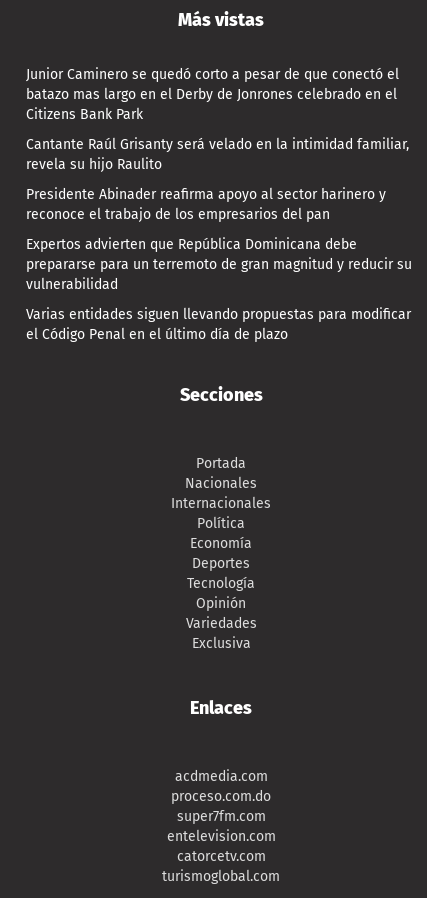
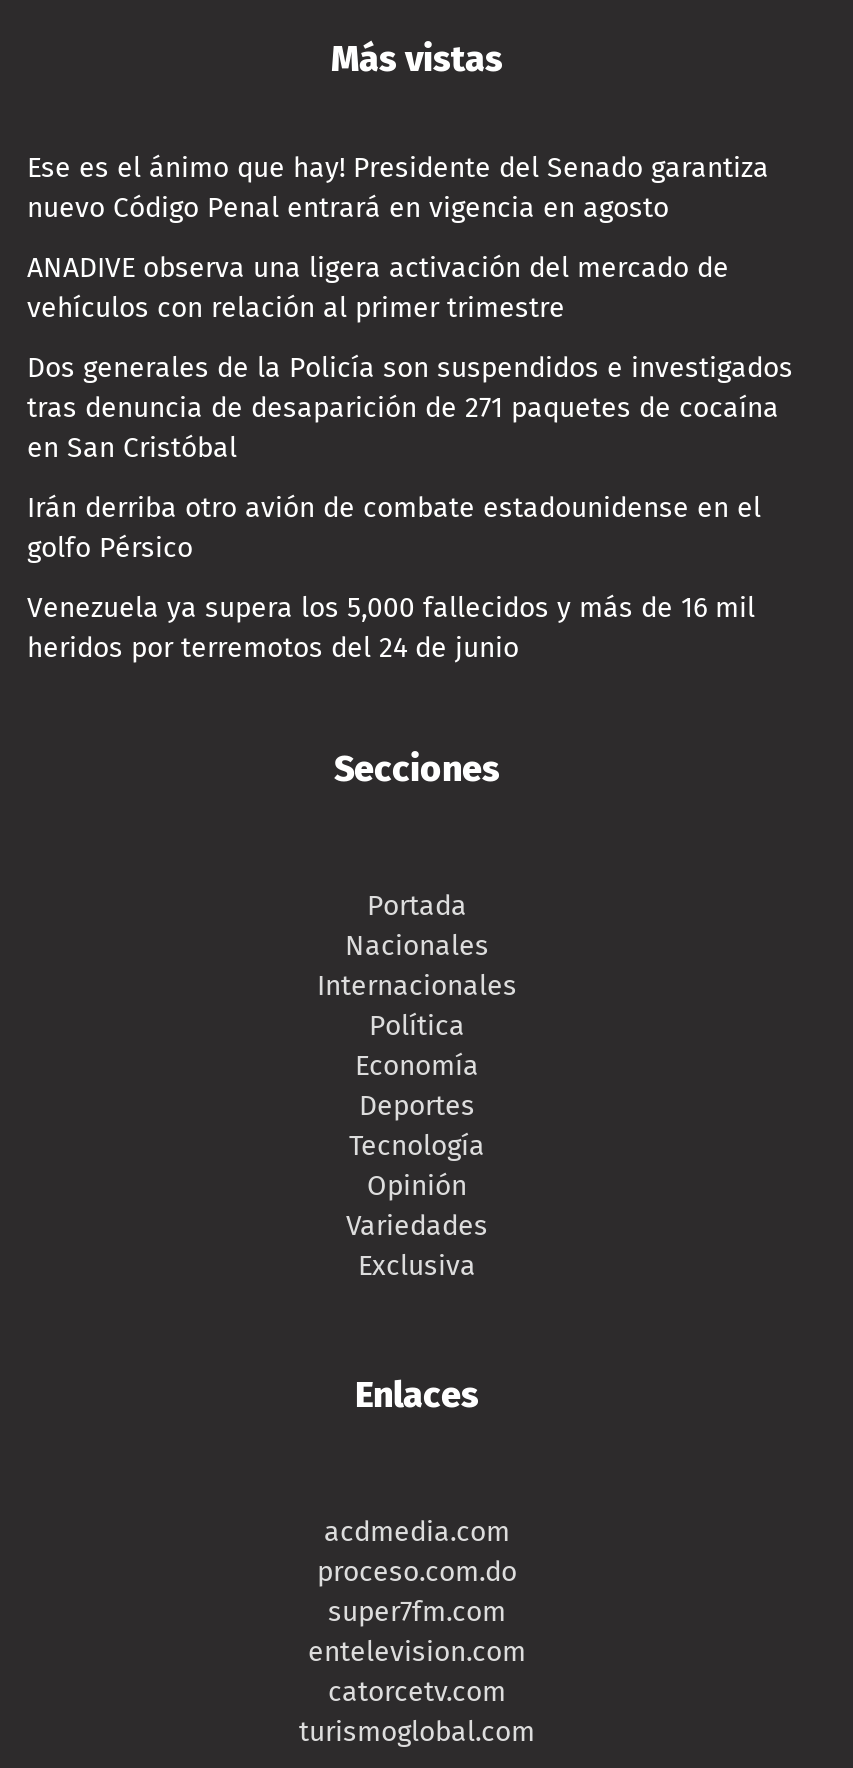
[26,66,399,123] Junior Caminero se quedó corto a pesar de que conectó el | batazo mas largo en el Derby de Jonrones celebrado en el | Citizens Bank Park -> [27,151,769,225] Ese es el ánimo que hay! Presidente del Senado garantiza | nuevo Código Penal entrará en vigencia en agosto
[26,136,409,173] Cantante Raúl Grisanty será velado en la intimidad familiar, | revela su hijo Raulito -> [27,251,729,325] ANADIVE observa una ligera activación del mercado de | vehículos con relación al primer trimestre
[26,186,386,223] Presidente Abinader reafirma apoyo al sector harinero y | reconoce el trabajo de los empresarios del pan -> [27,351,793,465] Dos generales de la Policía son suspendidos e investigados | tras denuncia de desaparición de 271 paquetes de cocaína | en San Cristóbal
[26,236,412,293] Expertos advierten que República Dominicana debe | prepararse para un terremoto de gran magnitud y reducir su | vulnerabilidad -> [27,491,761,565] Irán derriba otro avión de combate estadounidense en el | golfo Pérsico
[26,306,411,343] Varias entidades siguen llevando propuestas para modificar | el Código Penal en el último día de plazo -> [27,591,755,665] Venezuela ya supera los 5,000 fallecidos y más de 16 mil | heridos por terremotos del 24 de junio

